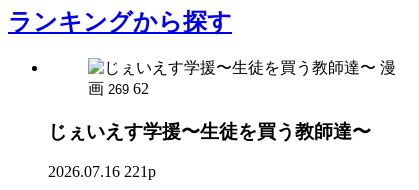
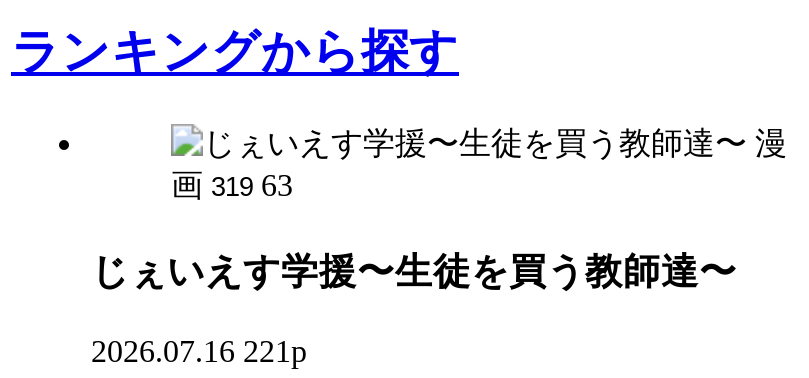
[88,80,149,97] 画 269 62 -> [171,168,293,202] 画 319 63

